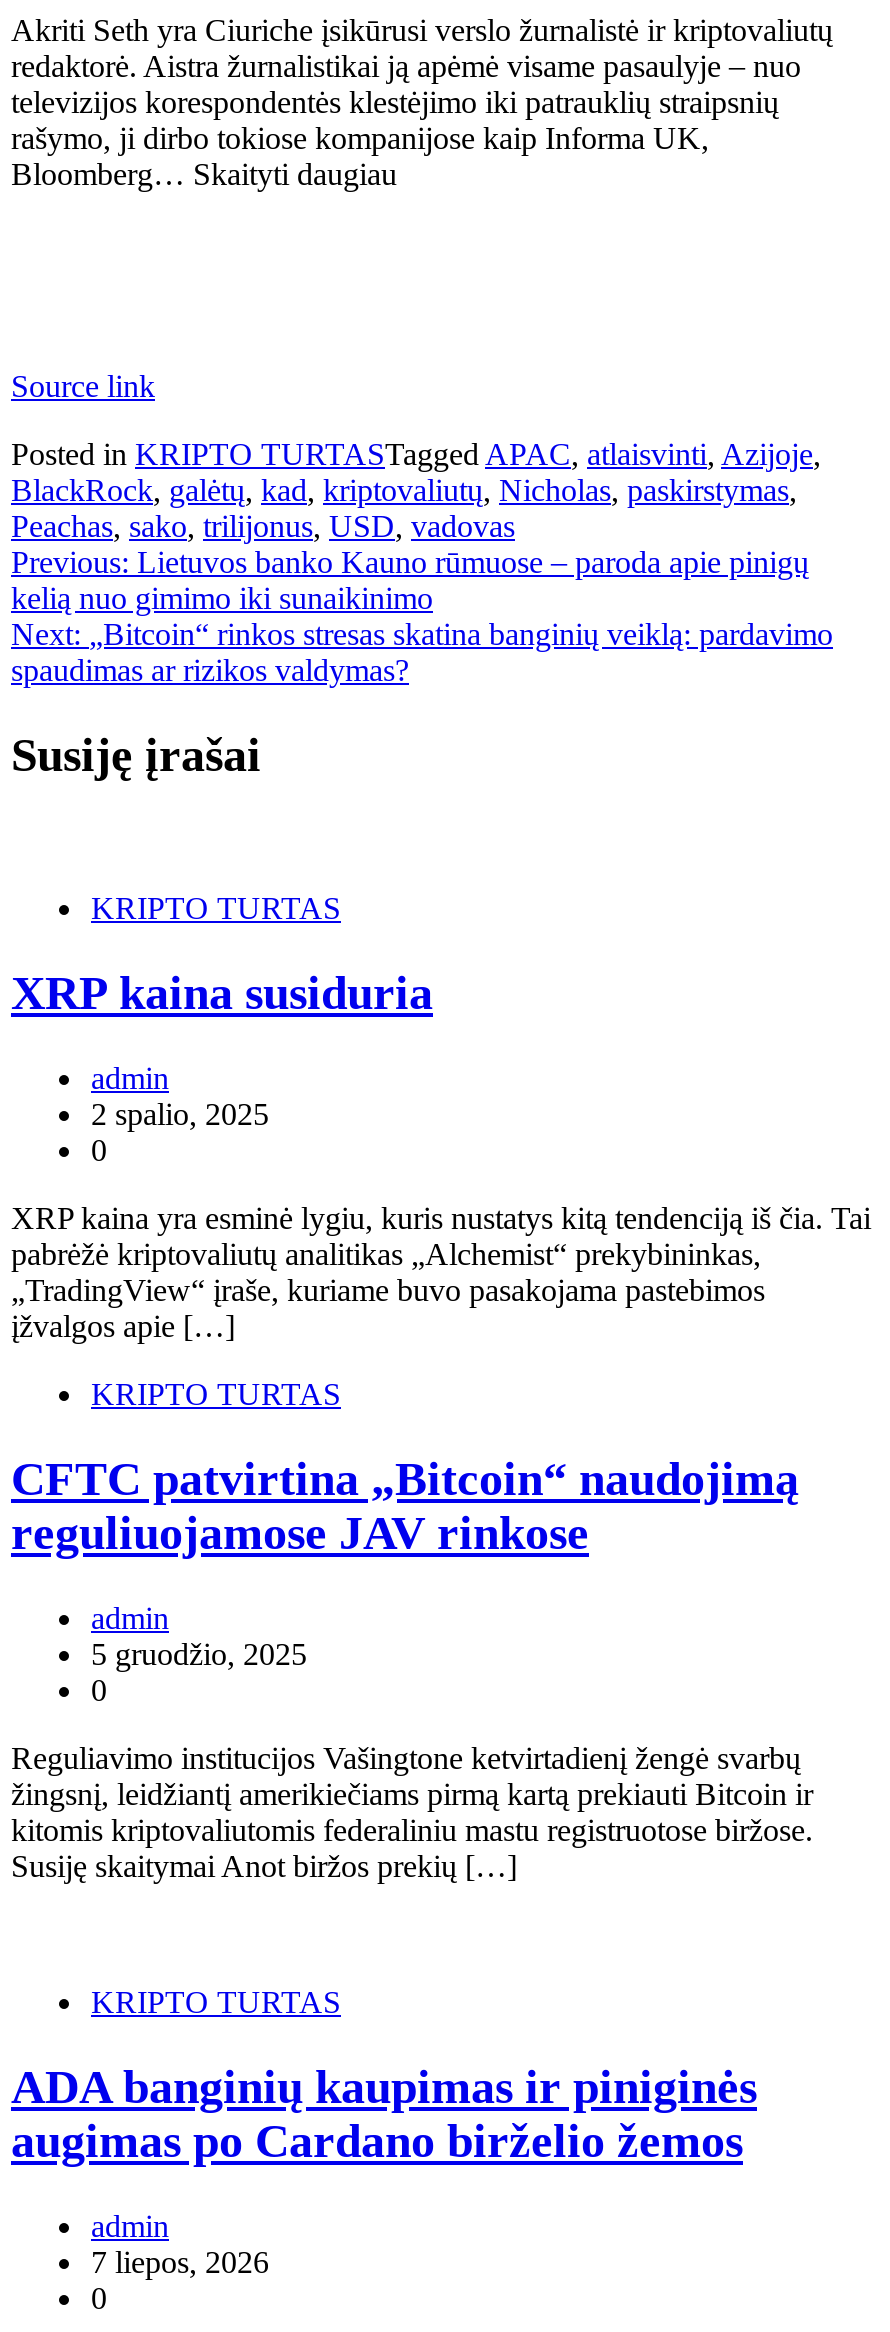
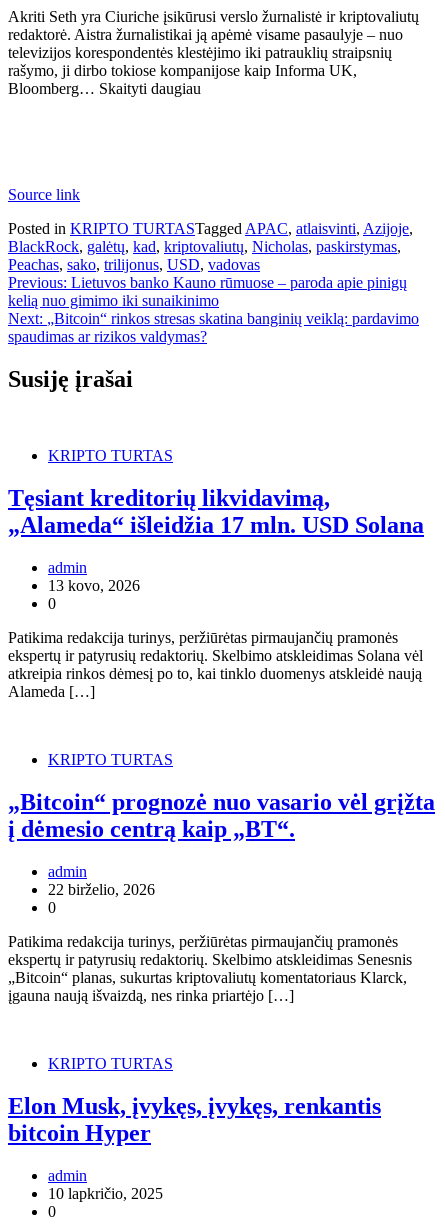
[11,967,433,1019] XRP kaina susiduria -> [8,485,424,538] Tęsiant kreditorių likvidavimą, | „Alameda“ išleidžia 17 mln. USD Solana
[91,1097,269,1131] 2 spalio, 2025 -> [48,577,140,594] 13 kovo, 2026
[11,1201,871,1343] XRP kaina yra esminė lygiu, kuris nustatys kitą tendenciją iš čia. Tai | pabrėžė kriptovaliutų analitikas „Alchemist“ prekybininkas, | „TradingView“ įraše, kuriame buvo pasakojama pastebimos | įžvalgos apie […] -> [8,629,423,700] Patikima redakcija turinys, peržiūrėtas pirmaujančių pramonės | ekspertų ir patyrusių redaktorių. Skelbimo atskleidimas Solana vėl | atkreipia rinkos dėmesį po to, kai tinklo duomenys atskleidė naują | Alameda […]
[11,1453,799,1559] CFTC patvirtina „Bitcoin“ naudojimą | reguliuojamose JAV rinkose -> [8,789,435,842] „Bitcoin“ prognozė nuo vasario vėl grįžta | į dėmesio centrą kaip „BT“.
[91,1637,307,1671] 5 gruodžio, 2025 -> [48,881,155,898] 22 birželio, 2026
[11,1741,813,1883] Reguliavimo institucijos Vašingtone ketvirtadienį žengė svarbų | žingsnį, leidžiantį amerikiečiams pirmą kartą prekiauti Bitcoin ir | kitomis kriptovaliutomis federaliniu mastu registruotose biržose. | Susiję skaitymai Anot biržos prekių […] -> [8,933,412,1004] Patikima redakcija turinys, peržiūrėtas pirmaujančių pramonės | ekspertų ir patyrusių redaktorių. Skelbimo atskleidimas Senesnis | „Bitcoin“ planas, sukurtas kriptovaliutų komentatoriaus Klarck, | įgauna naują išvaizdą, nes rinka priartėjo […]
[11,2061,757,2167] ADA banginių kaupimas ir piniginės | augimas po Cardano birželio žemos -> [8,1093,381,1146] Elon Musk, įvykęs, įvykęs, renkantis | bitcoin Hyper
[91,2244,269,2278] 7 liepos, 2026 -> [48,1185,163,1202] 10 lapkričio, 2025

